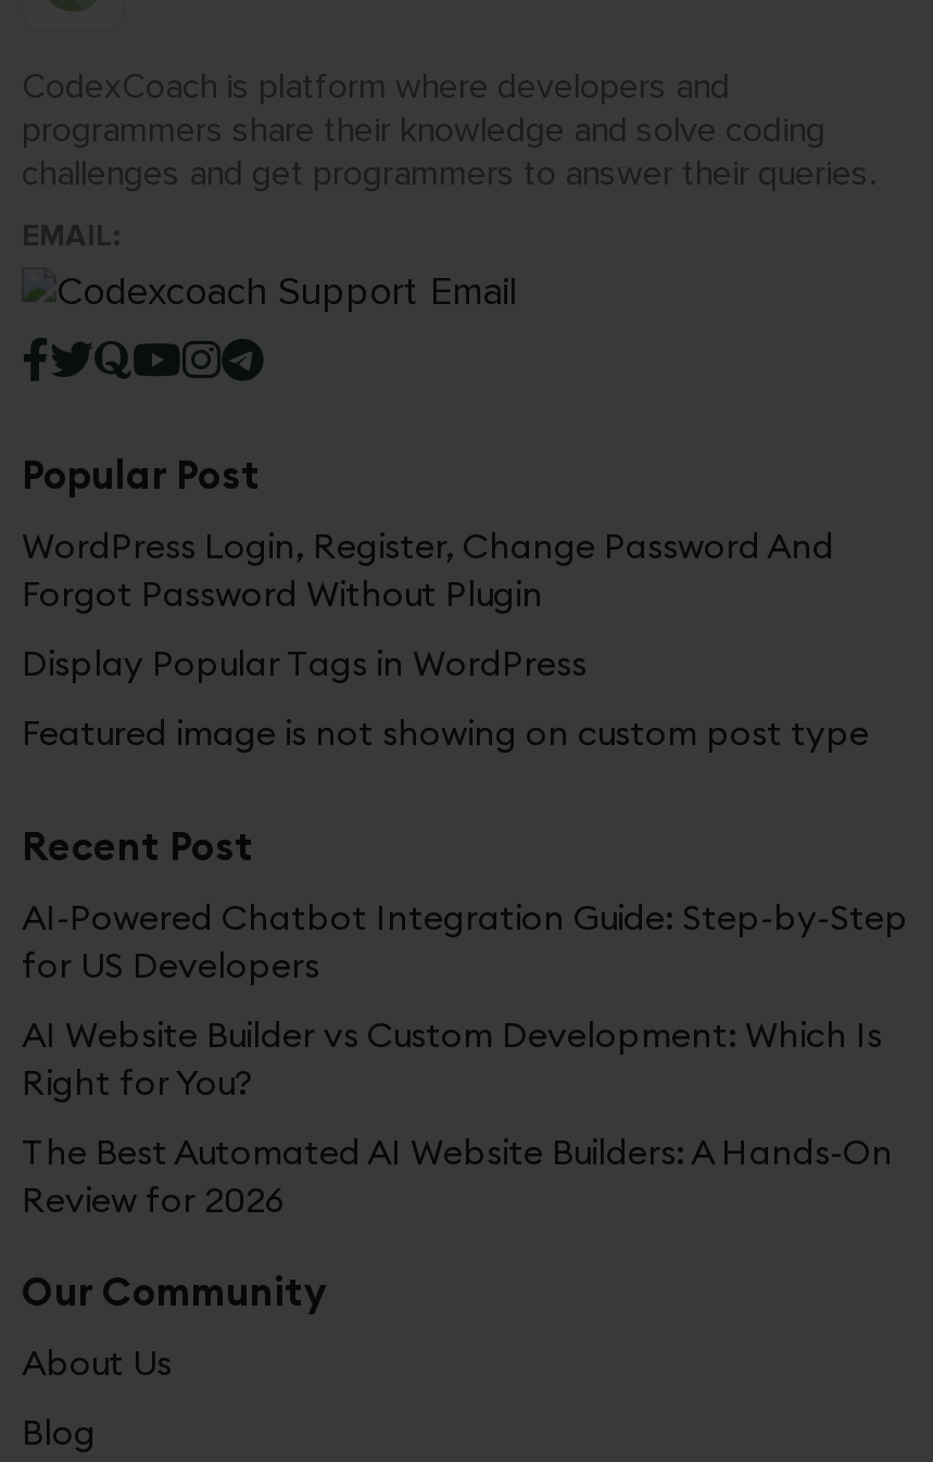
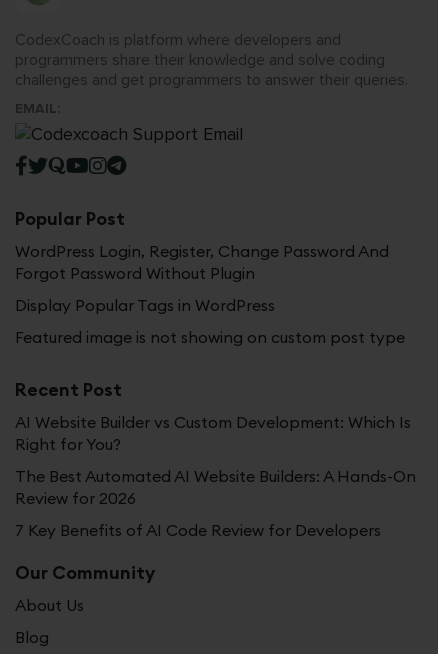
[22,894,908,986] AI-Powered Chatbot Integration Guide: Step-by-Step | for US Developers -> none
moved [22,1012,893,1220] -> [15,412,416,508]: AI Website Builder vs Custom Development: Which Is | Right for You? | The Best Automated AI Website Builders: A Hands-On | Review for 2026
none -> [15,520,381,540] 7 Key Benefits of AI Code Review for Developers

